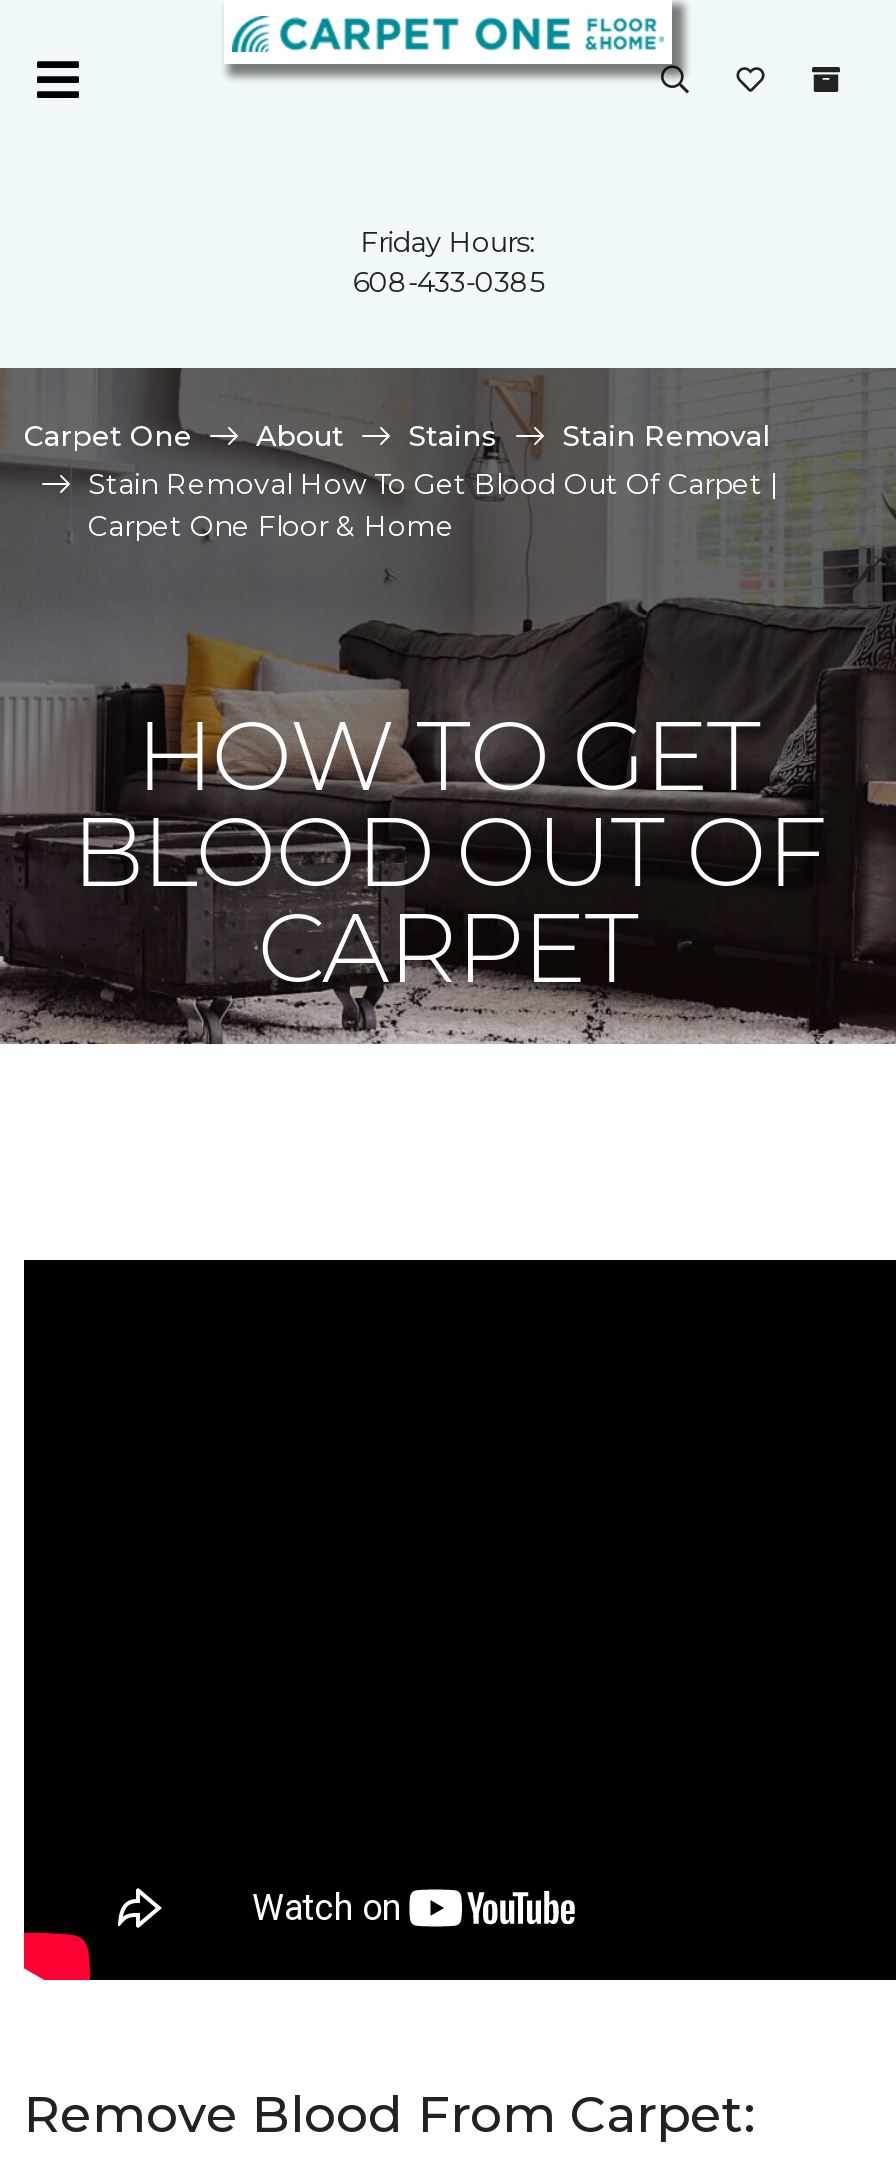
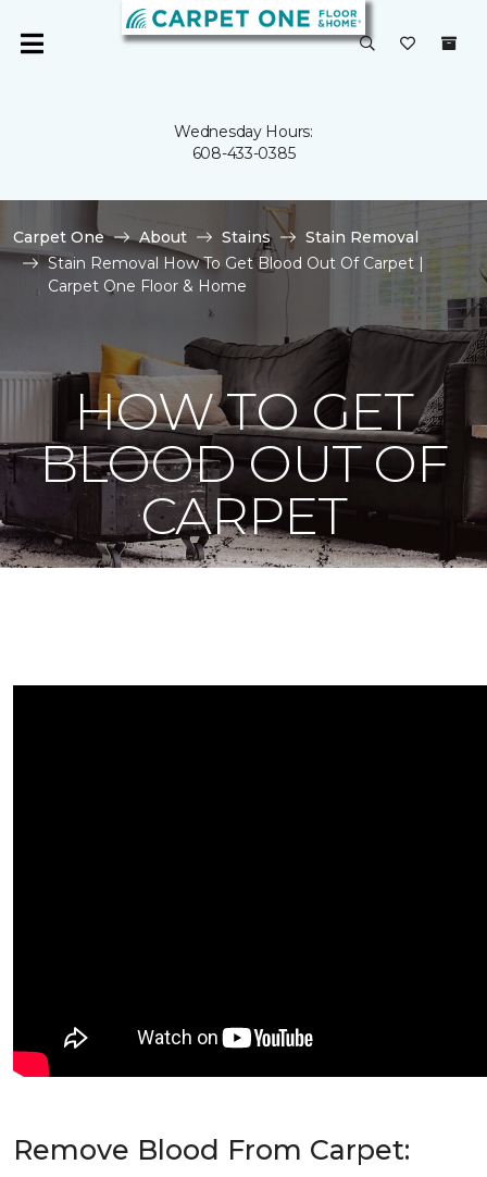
[361,224,535,260] Friday Hours: -> [174,122,313,141] Wednesday Hours:

